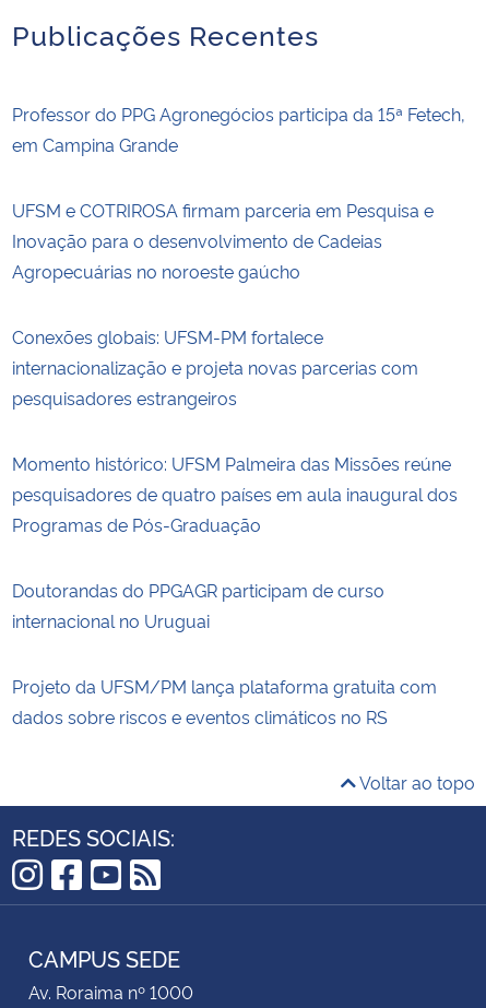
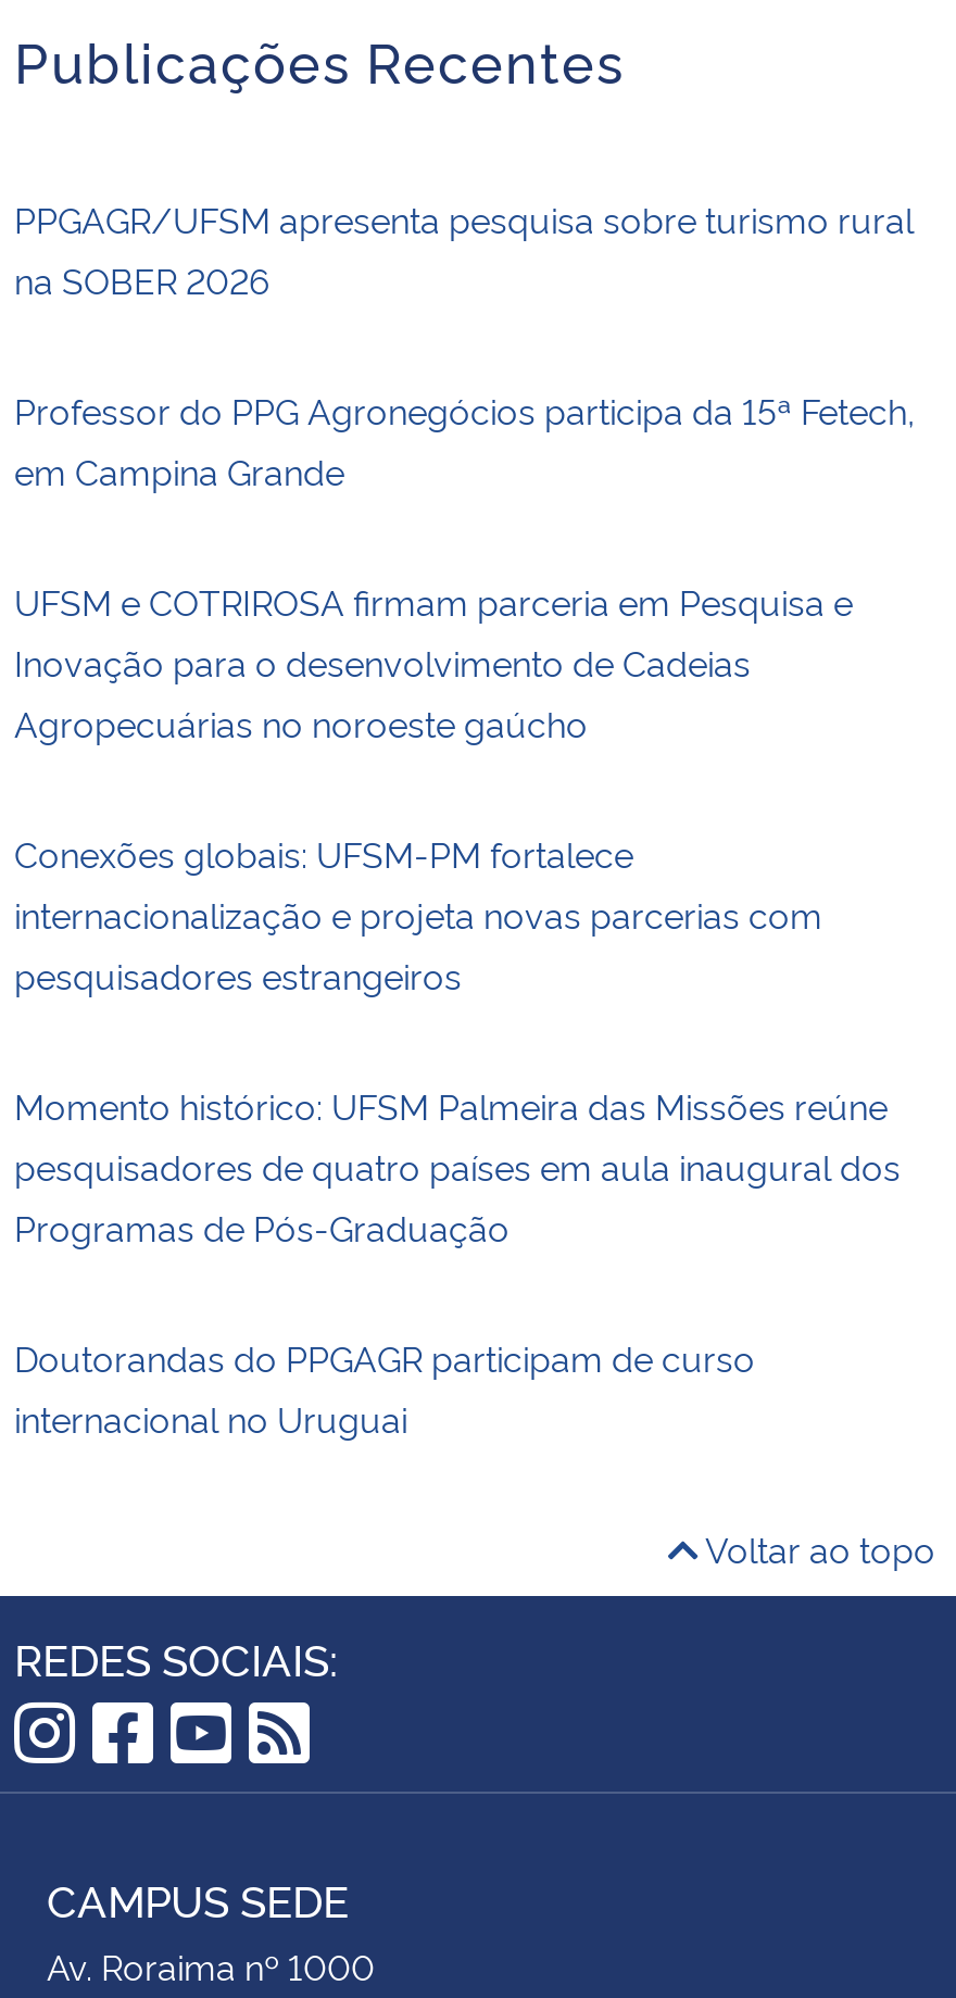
none -> [14,193,914,302] PPGAGR/UFSM apresenta pesquisa sobre turismo rural | na SOBER 2026
moved [12,101,465,632] -> [14,385,916,1441]: Professor do PPG Agronegócios participa da 15ª Fetech, | em Campina Grande | UFSM e COTRIROSA firmam parceria em Pesquisa e | ... | Doutorandas do PPGAGR participam de curso | internacional no Uruguai
[12,673,437,728] Projeto da UFSM/PM lança plataforma gratuita com | dados sobre riscos e eventos climáticos no RS -> none

